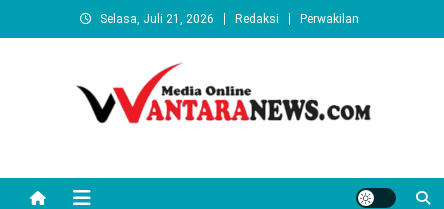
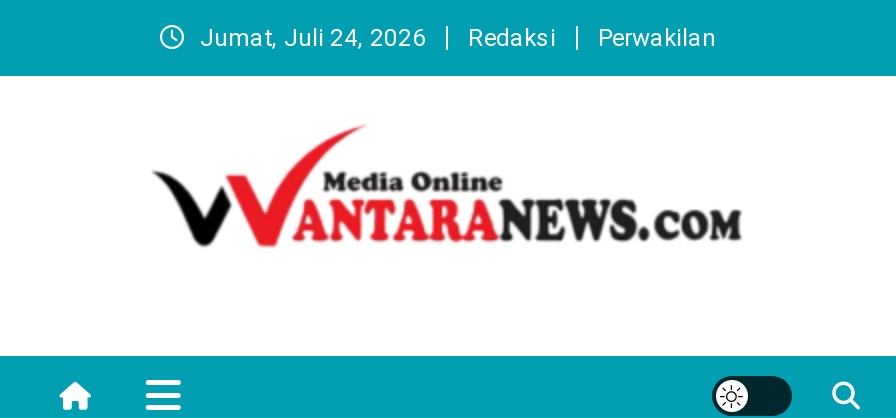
[99,12,358,26] Selasa, Juli 21, 2026 Redaksi Perwakilan -> [200,24,716,52] Jumat, Juli 24, 2026 Redaksi Perwakilan

